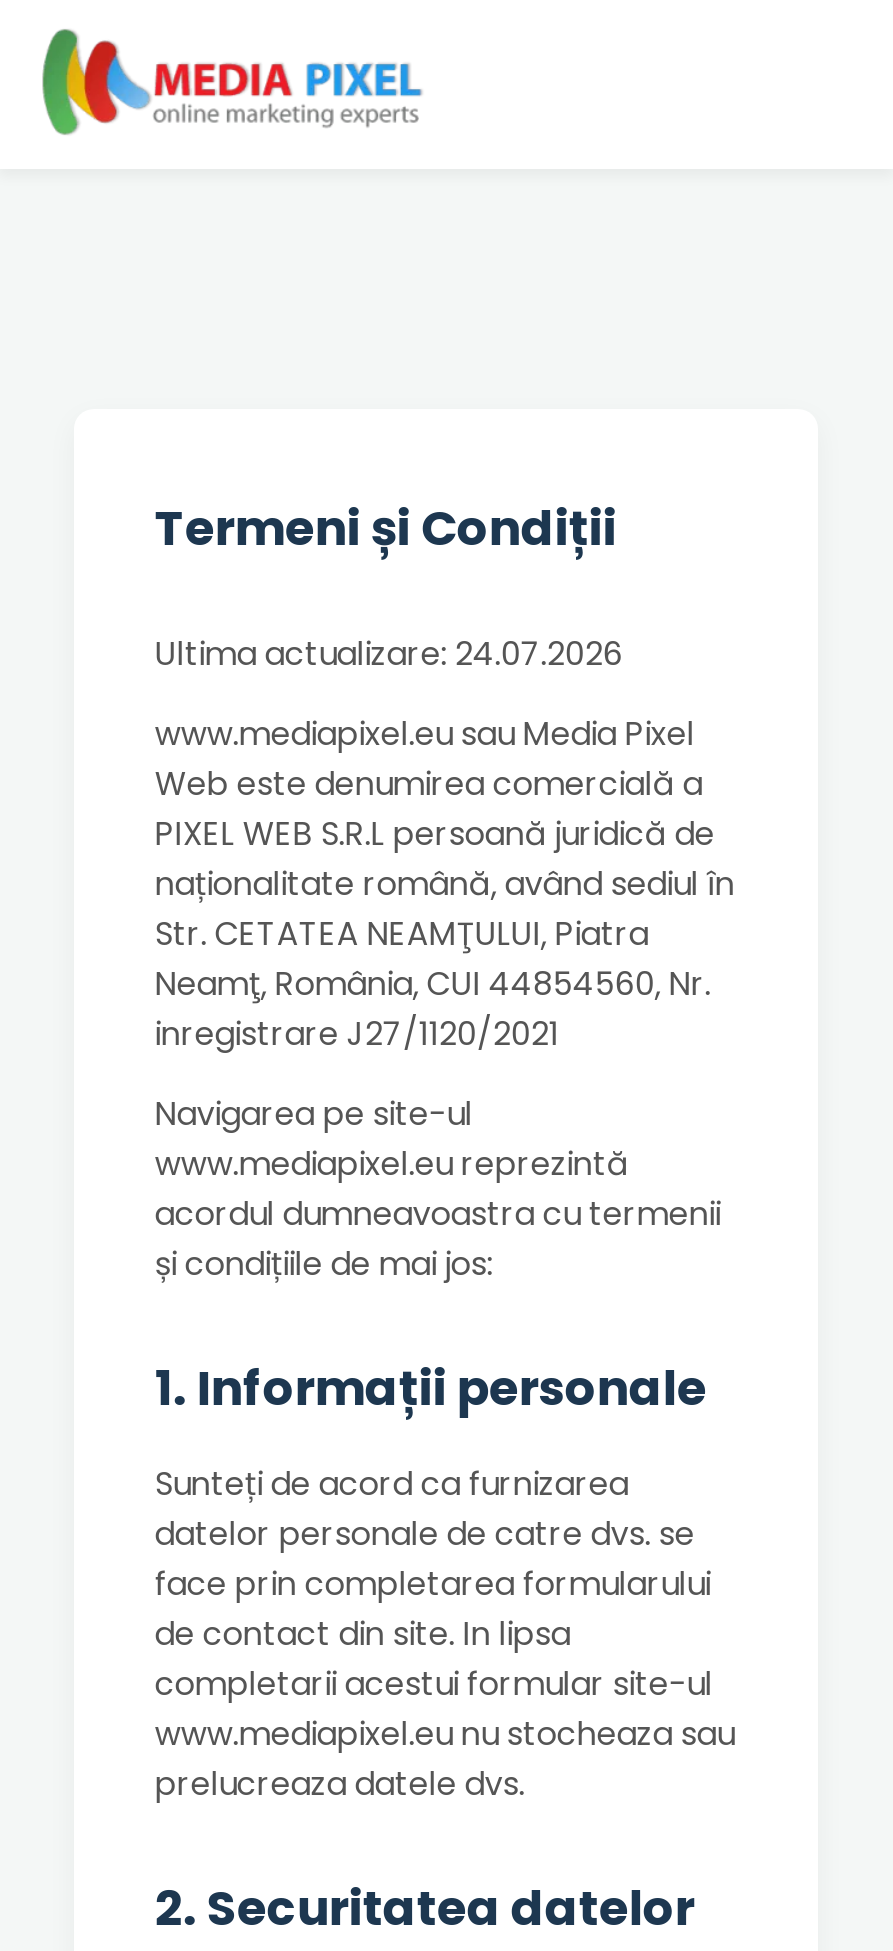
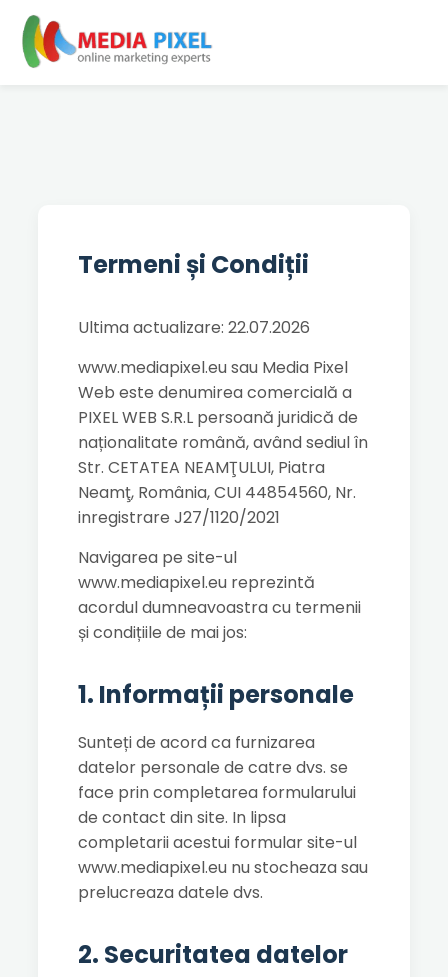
[155,631,623,677] Ultima actualizare: 24.07.2026 -> [78,316,310,339] Ultima actualizare: 22.07.2026

